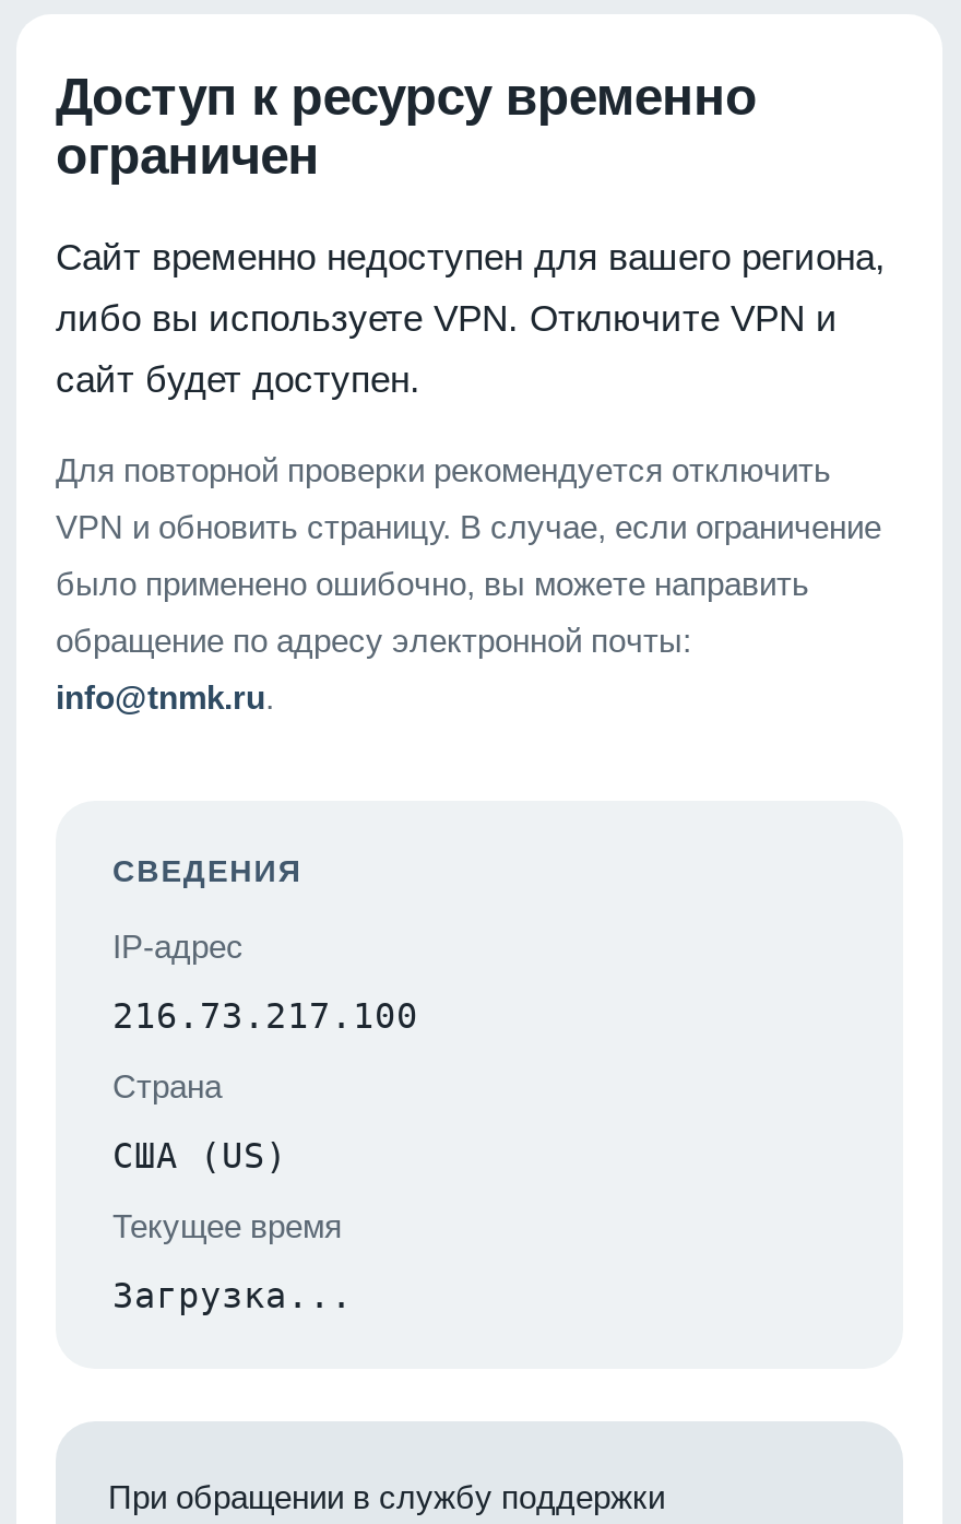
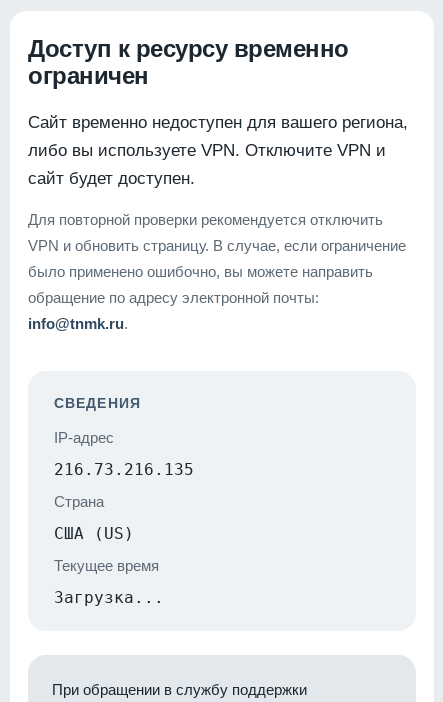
[112,994,418,1036] 216.73.217.100 -> [54,459,194,478] 216.73.216.135

